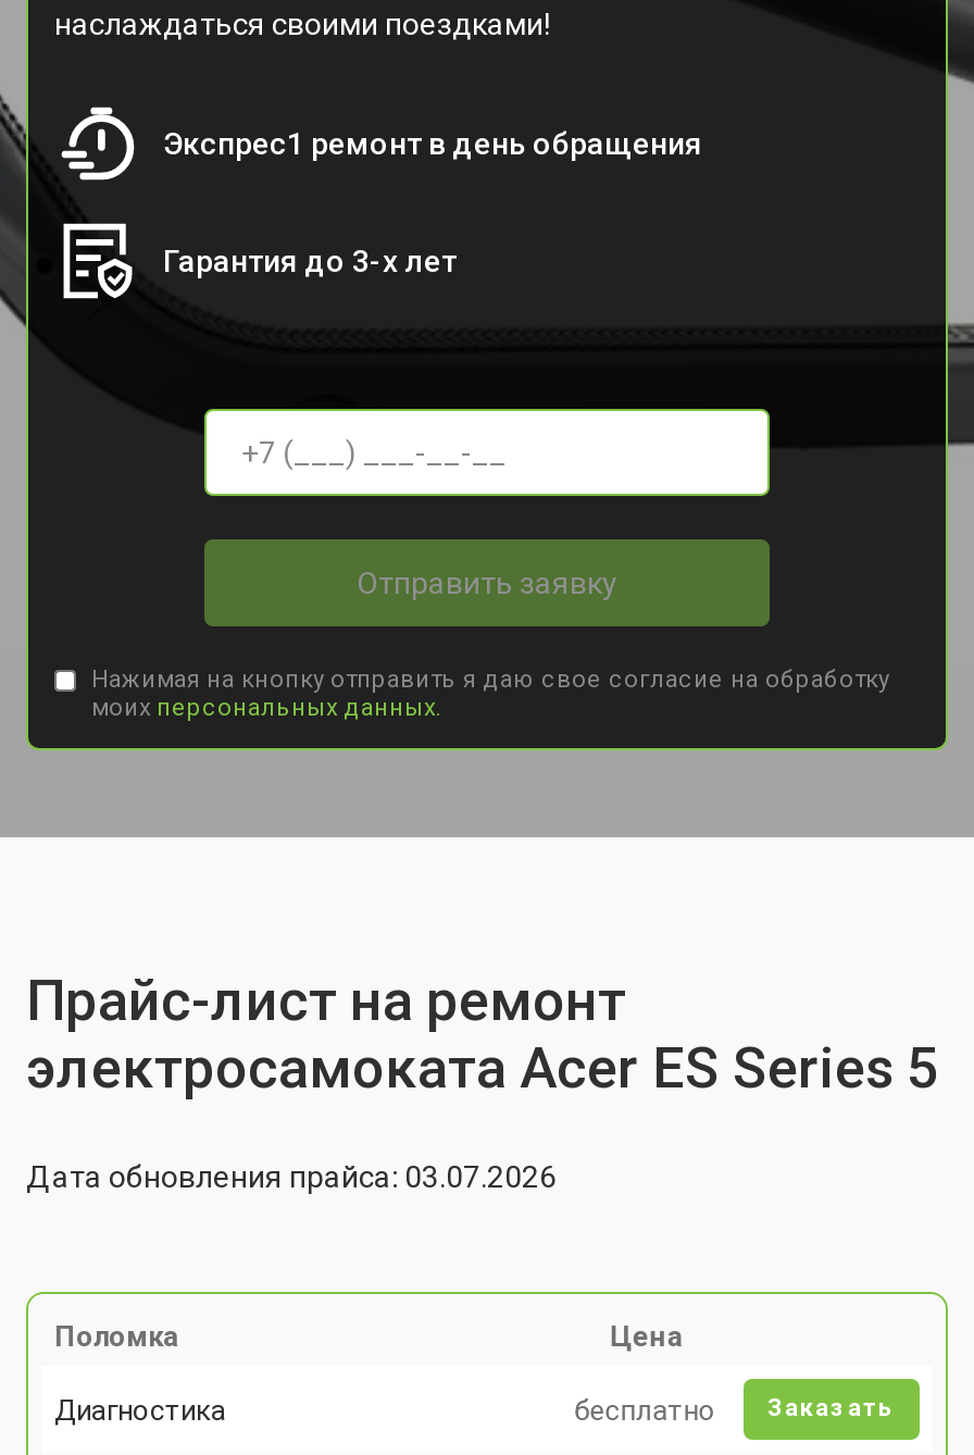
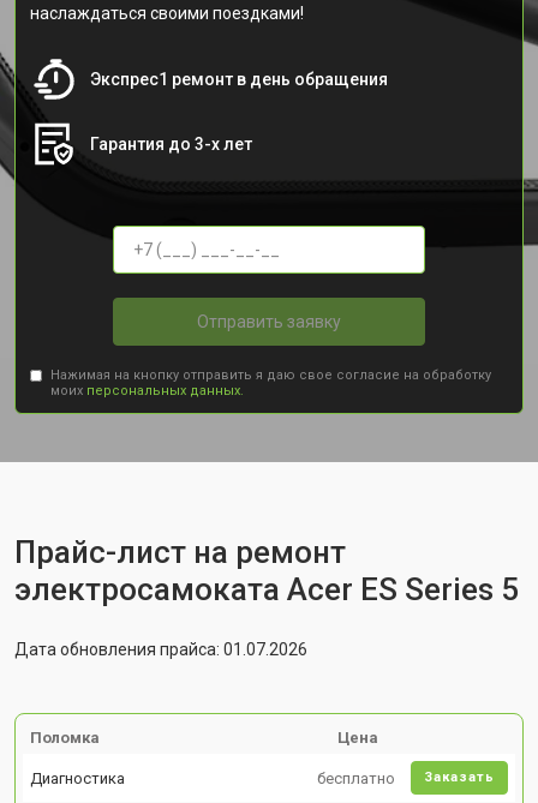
[26,1159,557,1194] Дата обновления прайса: 03.07.2026 -> [14,640,307,659] Дата обновления прайса: 01.07.2026

